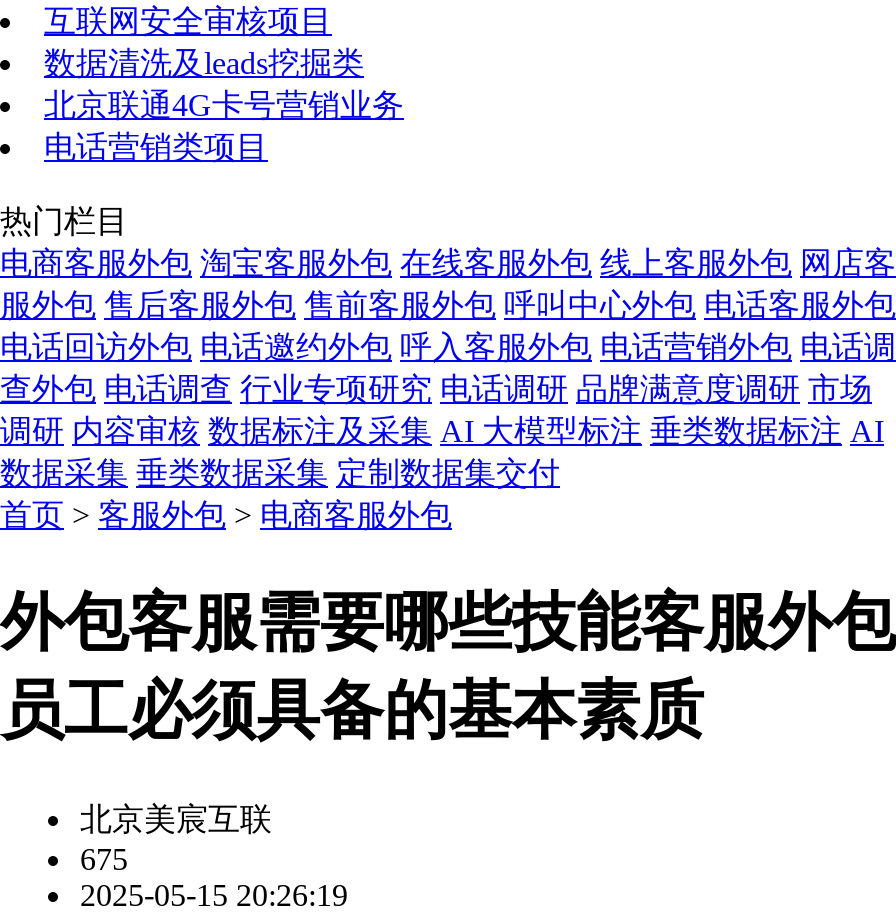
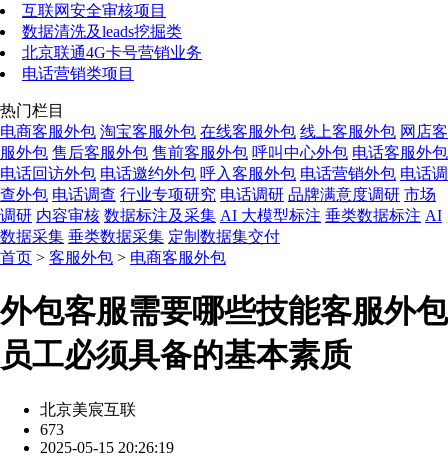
[80,842,128,876] 675 -> [40,421,64,438] 673

